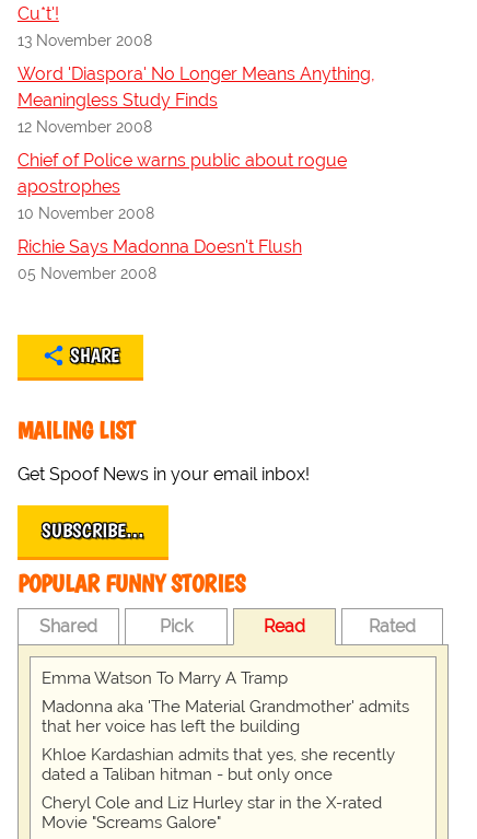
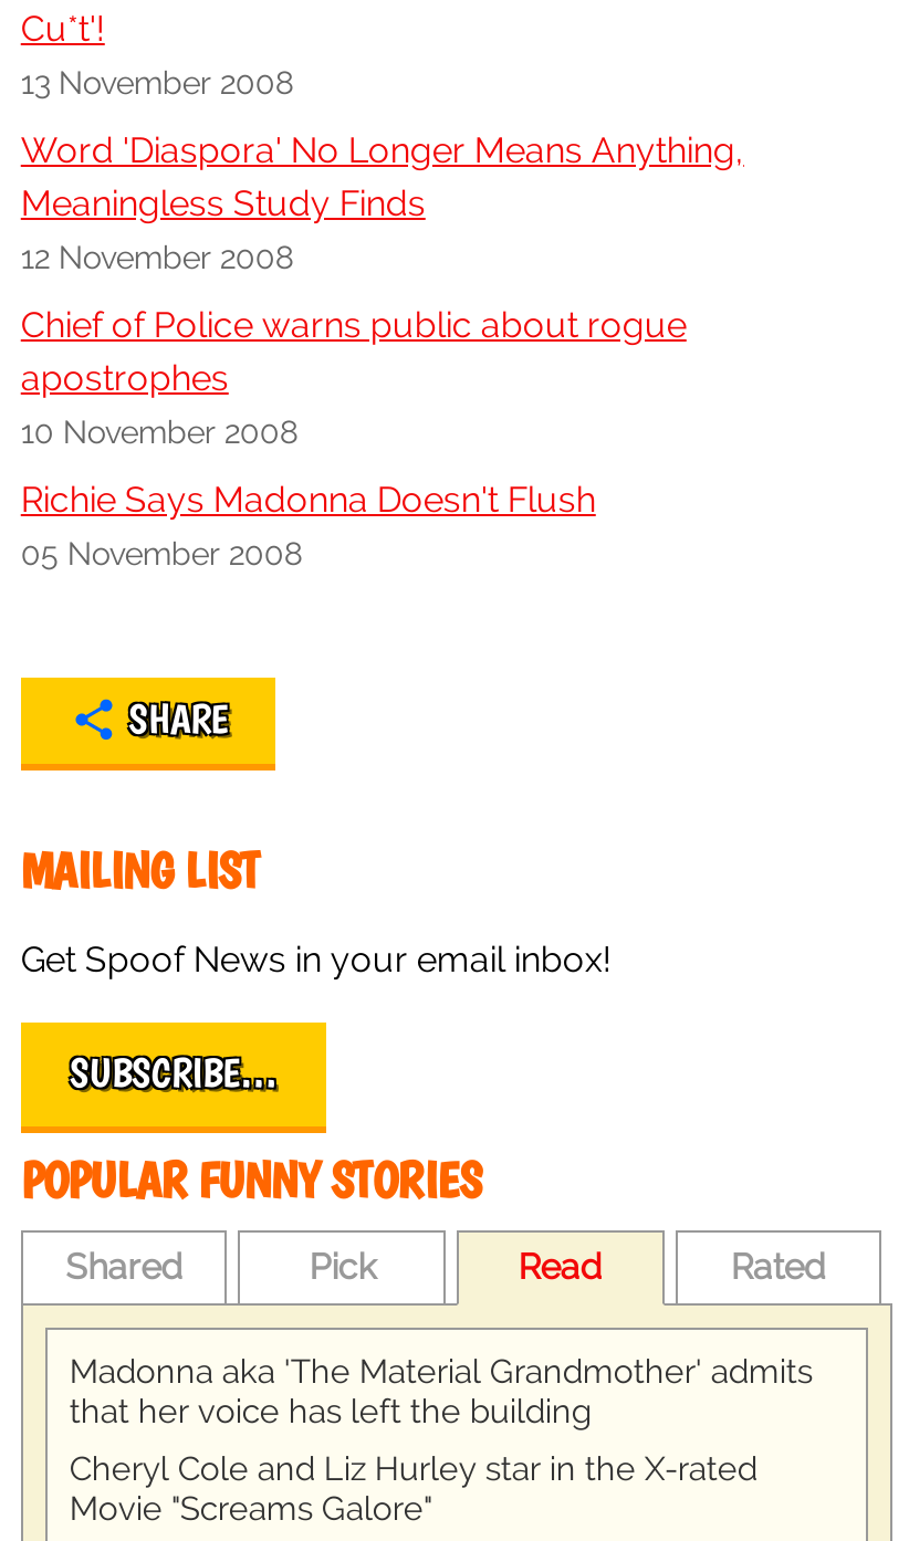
[41,668,288,688] Emma Watson To Marry A Tramp -> none
[41,745,395,784] Khloe Kardashian admits that yes, she recently | dated a Taliban hitman - but only once -> none

